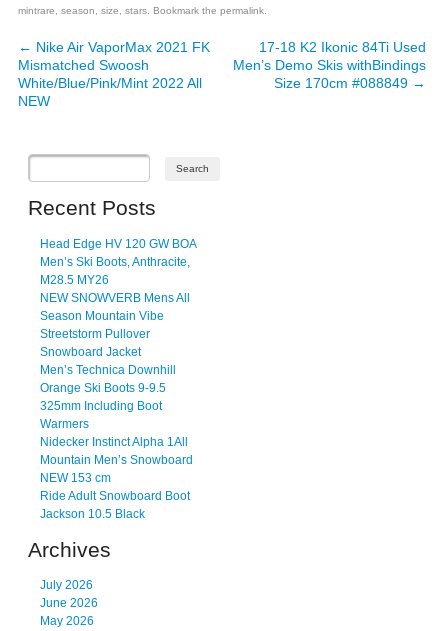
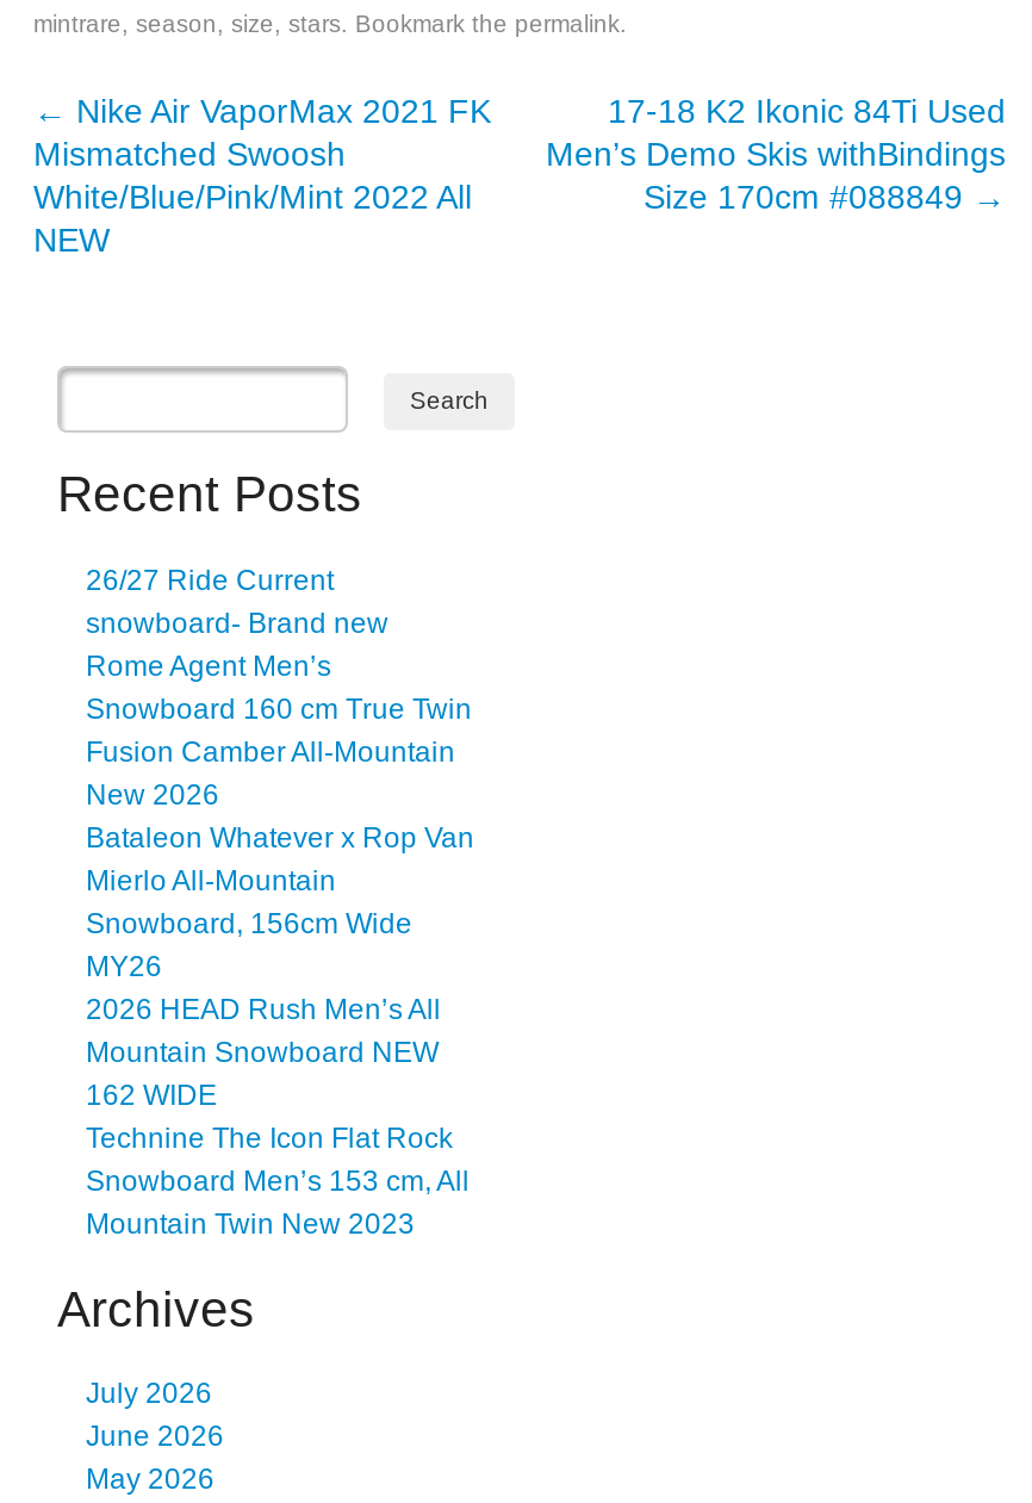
[40,237,196,521] Head Edge HV 120 GW BOA | Men’s Ski Boots, Anthracite, | M28.5 MY26 | NEW SNOWVERB Mens All | Season Mountain Vibe | Streetstorm Pullover | Snowboard Jacket | Men’s Technica Downhill | Orange Ski Boots 9-9.5 | 325mm Including Boot | Warmers | Nidecker Instinct Alpha 1All | Mountain Men’s Snowboard | NEW 153 cm | Ride Adult Snowboard Boot | Jackson 10.5 Black -> [86,563,474,1240] 26/27 Ride Current | snowboard- Brand new | Rome Agent Men’s | Snowboard 160 cm True Twin | Fusion Camber All-Mountain | New 2026 | Bataleon Whatever x Rop Van | Mierlo All-Mountain | Snowboard, 156cm Wide | MY26 | 2026 HEAD Rush Men’s All | Mountain Snowboard NEW | 162 WIDE | Technine The Icon Flat Rock | Snowboard Men’s 153 cm, All | Mountain Twin New 2023

